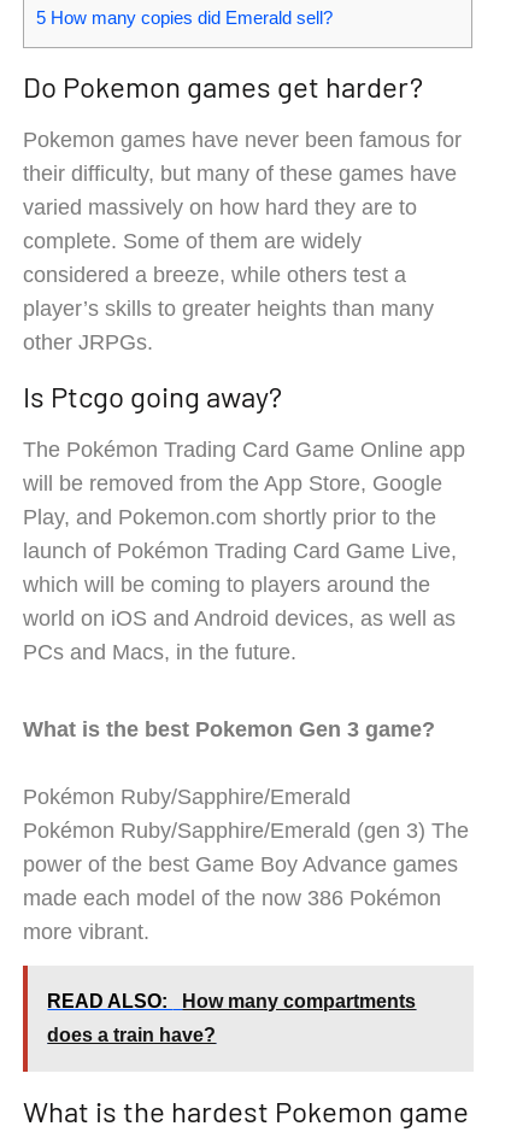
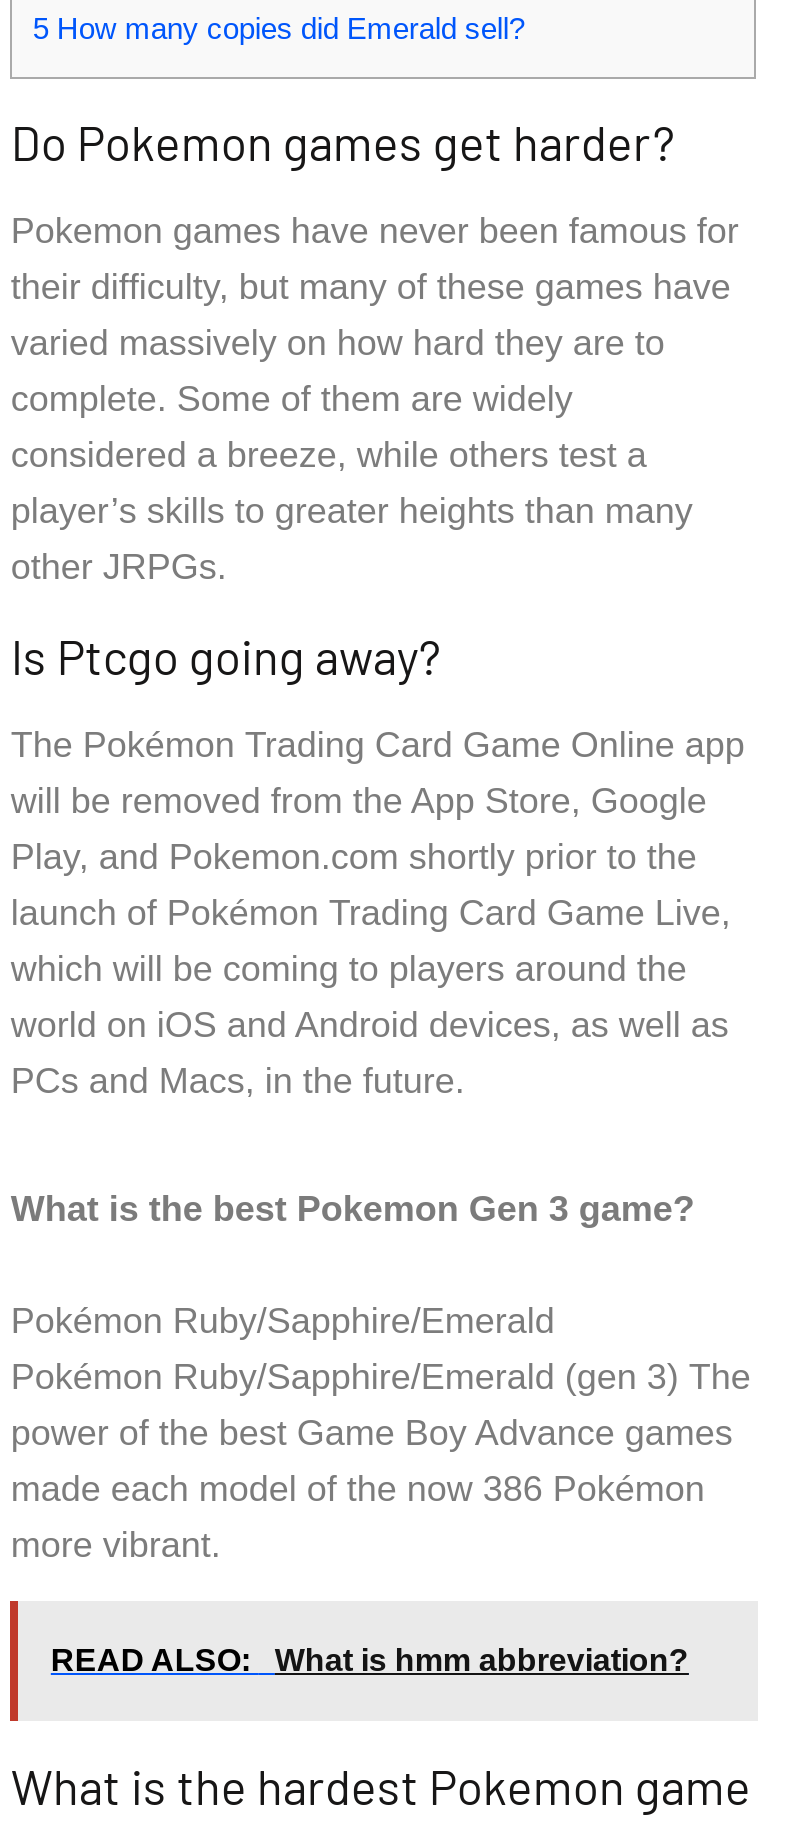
[47,991,416,1045] READ ALSO: How many compartments | does a train have? -> [51,1643,689,1677] READ ALSO: What is hmm abbreviation?

